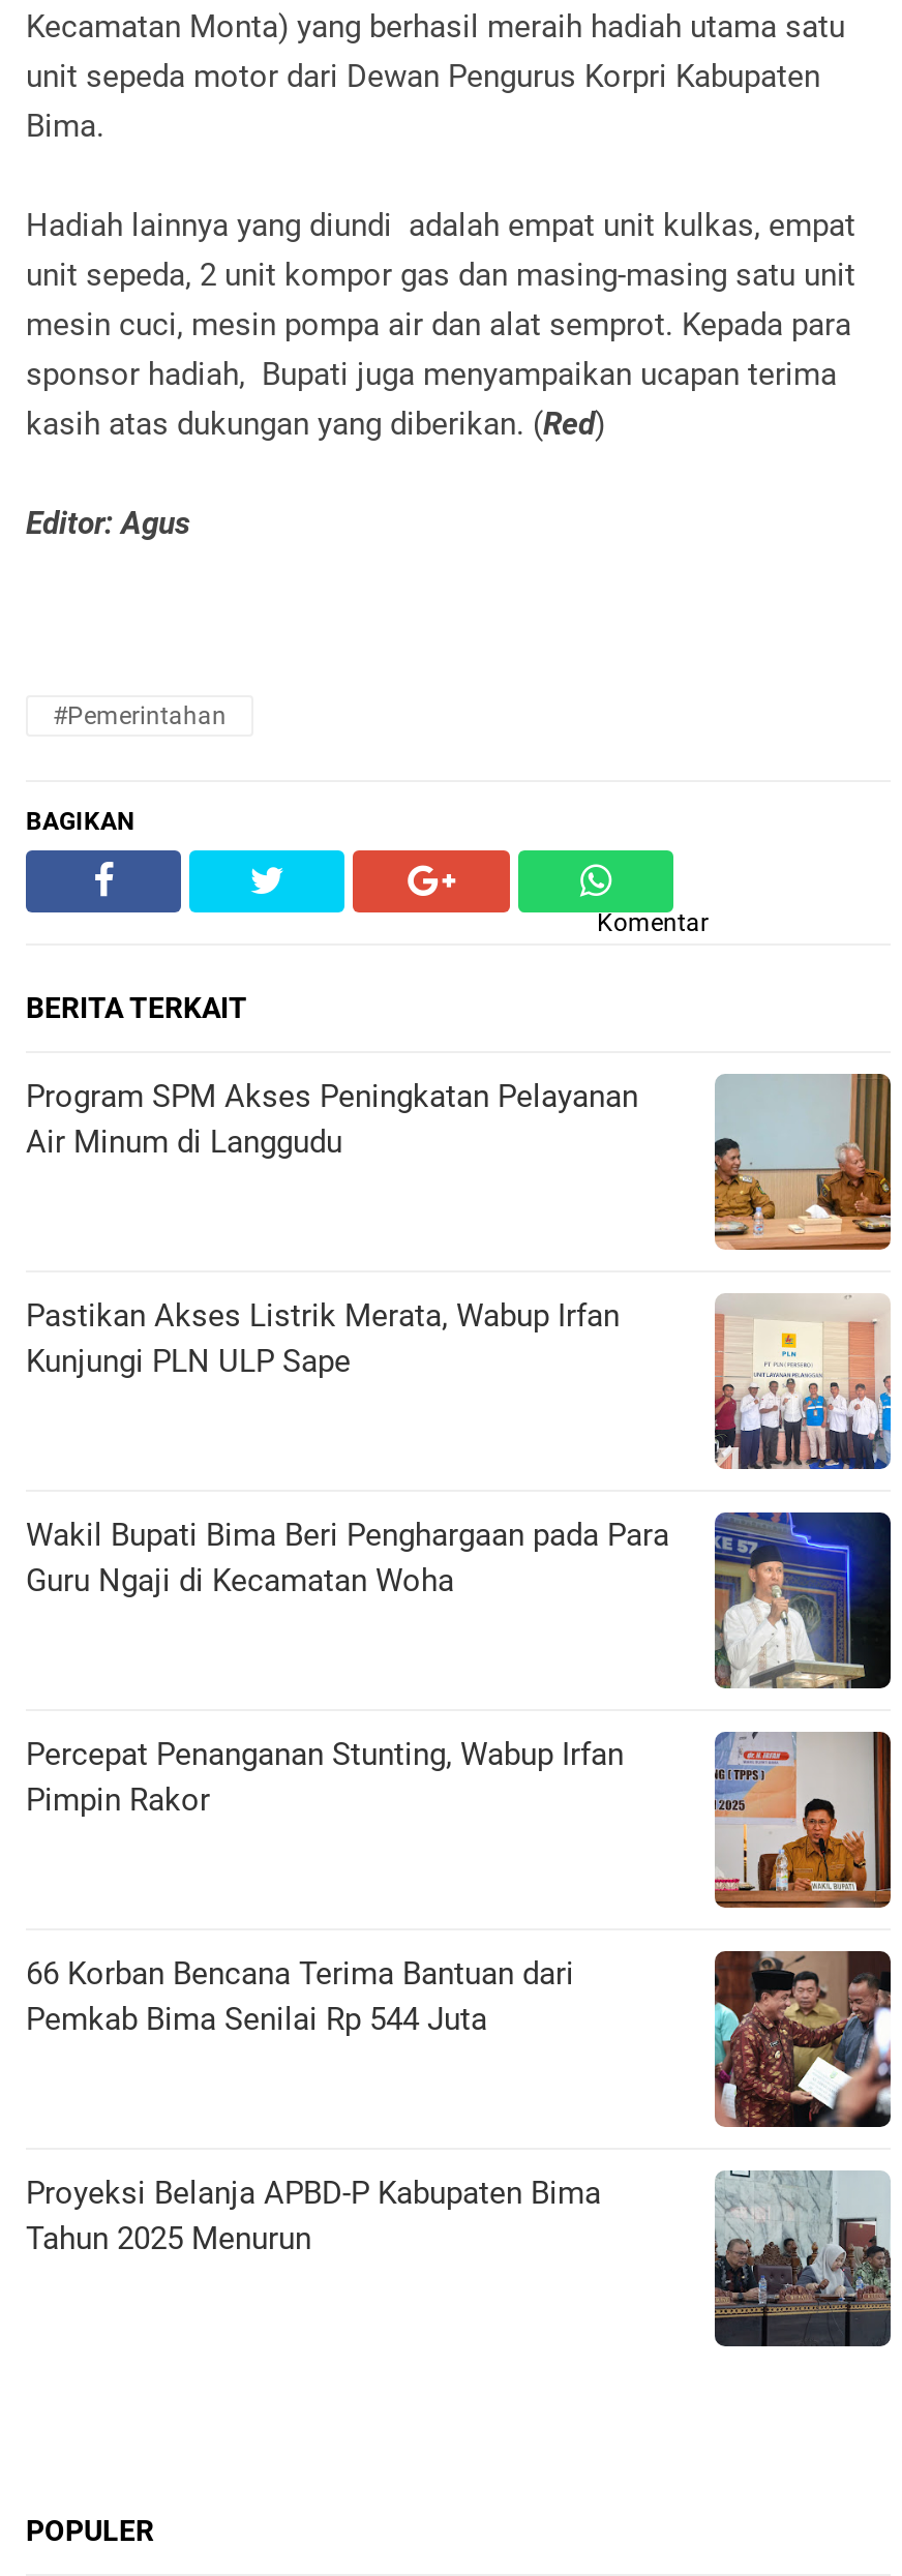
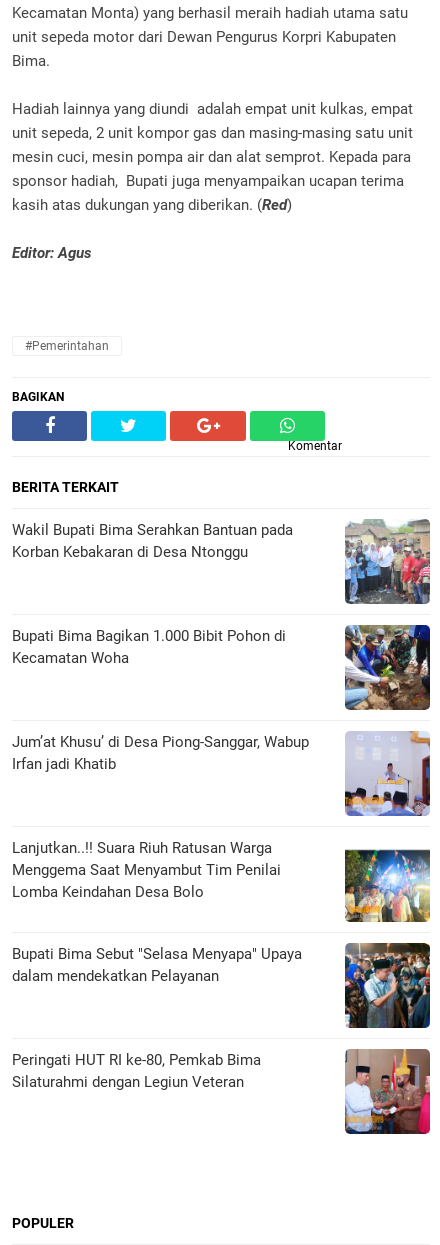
[26,1079,638,1161] Program SPM Akses Peningkatan Pelayanan | Air Minum di Langgudu -> [12,521,293,561] Wakil Bupati Bima Serahkan Bantuan pada | Korban Kebakaran di Desa Ntonggu
[713,1072,893,1252] [image] -> [344,519,431,605] [image]
[26,1298,620,1381] Pastikan Akses Listrik Merata, Wabup Irfan | Kunjungi PLN ULP Sape -> [12,627,286,667] Bupati Bima Bagikan 1.000 Bibit Pohon di | Kecamatan Woha
[713,1293,893,1471] [image] -> [344,624,431,711] [image]
[26,1510,893,1690] [image] | Wakil Bupati Bima Beri Penghargaan pada Para | Guru Ngaji di Kecamatan Woha -> [12,730,431,817] [image] | Jum’at Khusu’ di Desa Piong-Sanggar, Wabup | Irfan jadi Khatib
[26,1737,624,1819] Percepat Penanganan Stunting, Wabup Irfan | Pimpin Rakor -> [12,839,281,901] Lanjutkan..!! Suara Riuh Ratusan Warga | Menggema Saat Menyambut Tim Penilai | Lomba Keindahan Desa Bolo
[713,1730,893,1910] [image] -> [344,837,431,923] [image]
[26,1956,574,2039] 66 Korban Bencana Terima Bantuan dari | Pemkab Bima Senilai Rp 544 Juta -> [12,945,302,985] Bupati Bima Sebut "Selasa Menyapa" Upaya | dalam mendekatkan Pelayanan
[713,1949,893,2129] [image] -> [344,942,431,1029] [image]
[26,2175,601,2258] Proyeksi Belanja APBD-P Kabupaten Bima | Tahun 2025 Menurun -> [12,1051,261,1091] Peringati HUT RI ke-80, Pemkab Bima | Silaturahmi dengan Legiun Veteran
[713,2170,893,2346] [image] -> [344,1049,431,1134] [image]

